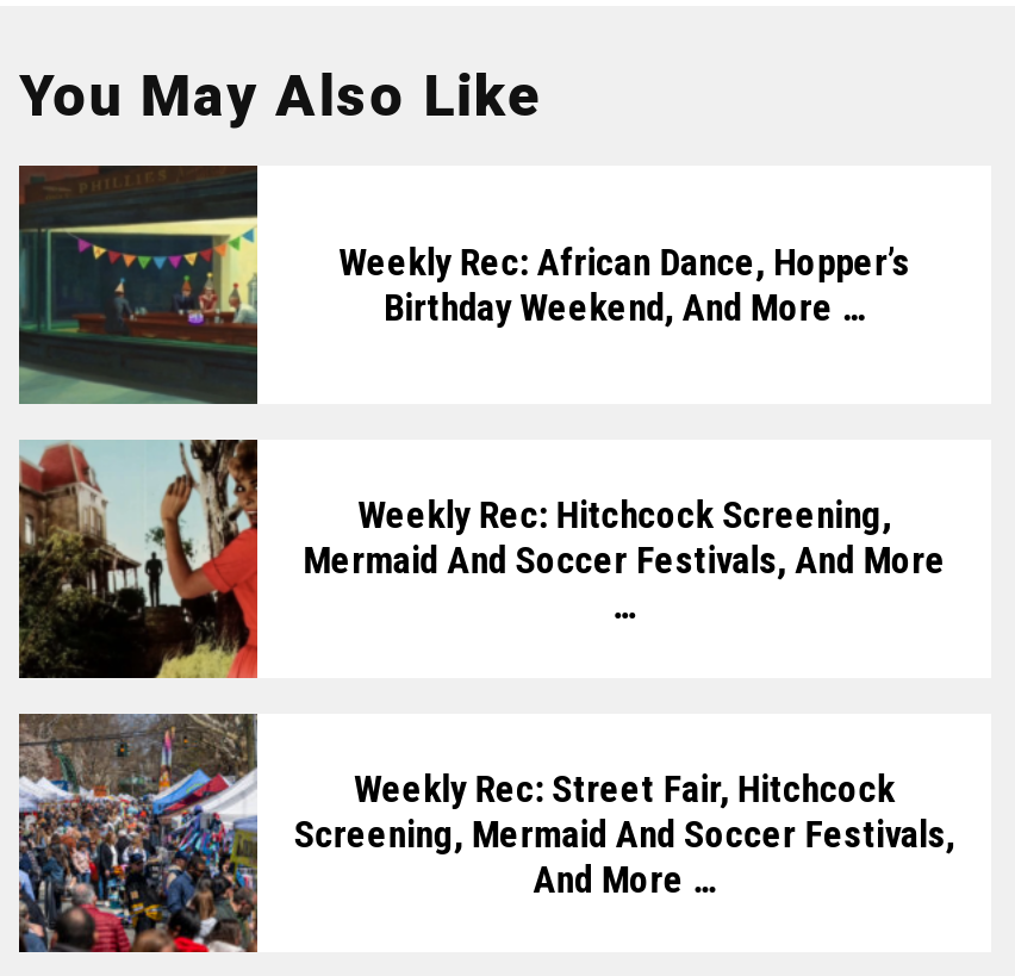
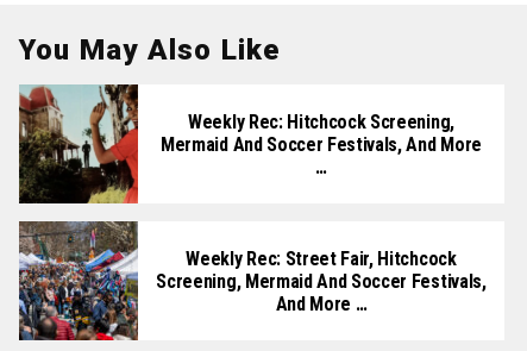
[17,163,910,406] [image] | Weekly Rec: African Dance, Hopper’s | Birthday Weekend, And More … -> none

